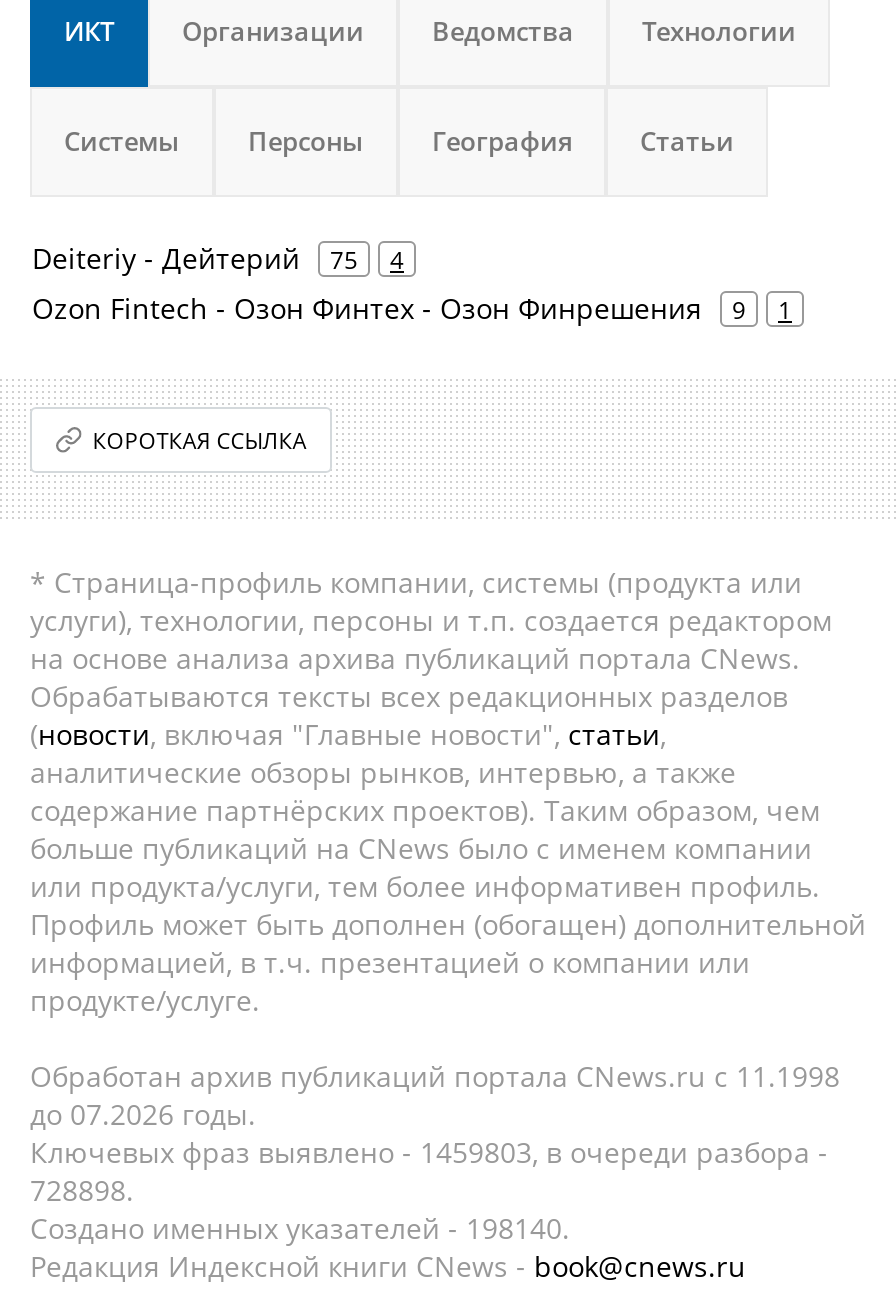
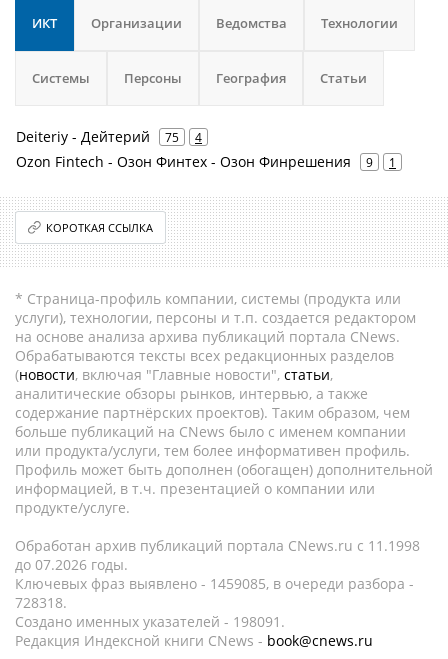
[30,1133,828,1171] Ключевых фраз выявлено - 1459803, в очереди разбора - -> [15,574,414,593] Ключевых фраз выявлено - 1459085, в очереди разбора -
[30,1171,134,1209] 728898. -> [15,593,67,612] 728318.
[30,1209,570,1247] Создано именных указателей - 198140. -> [15,612,285,631] Создано именных указателей - 198091.

